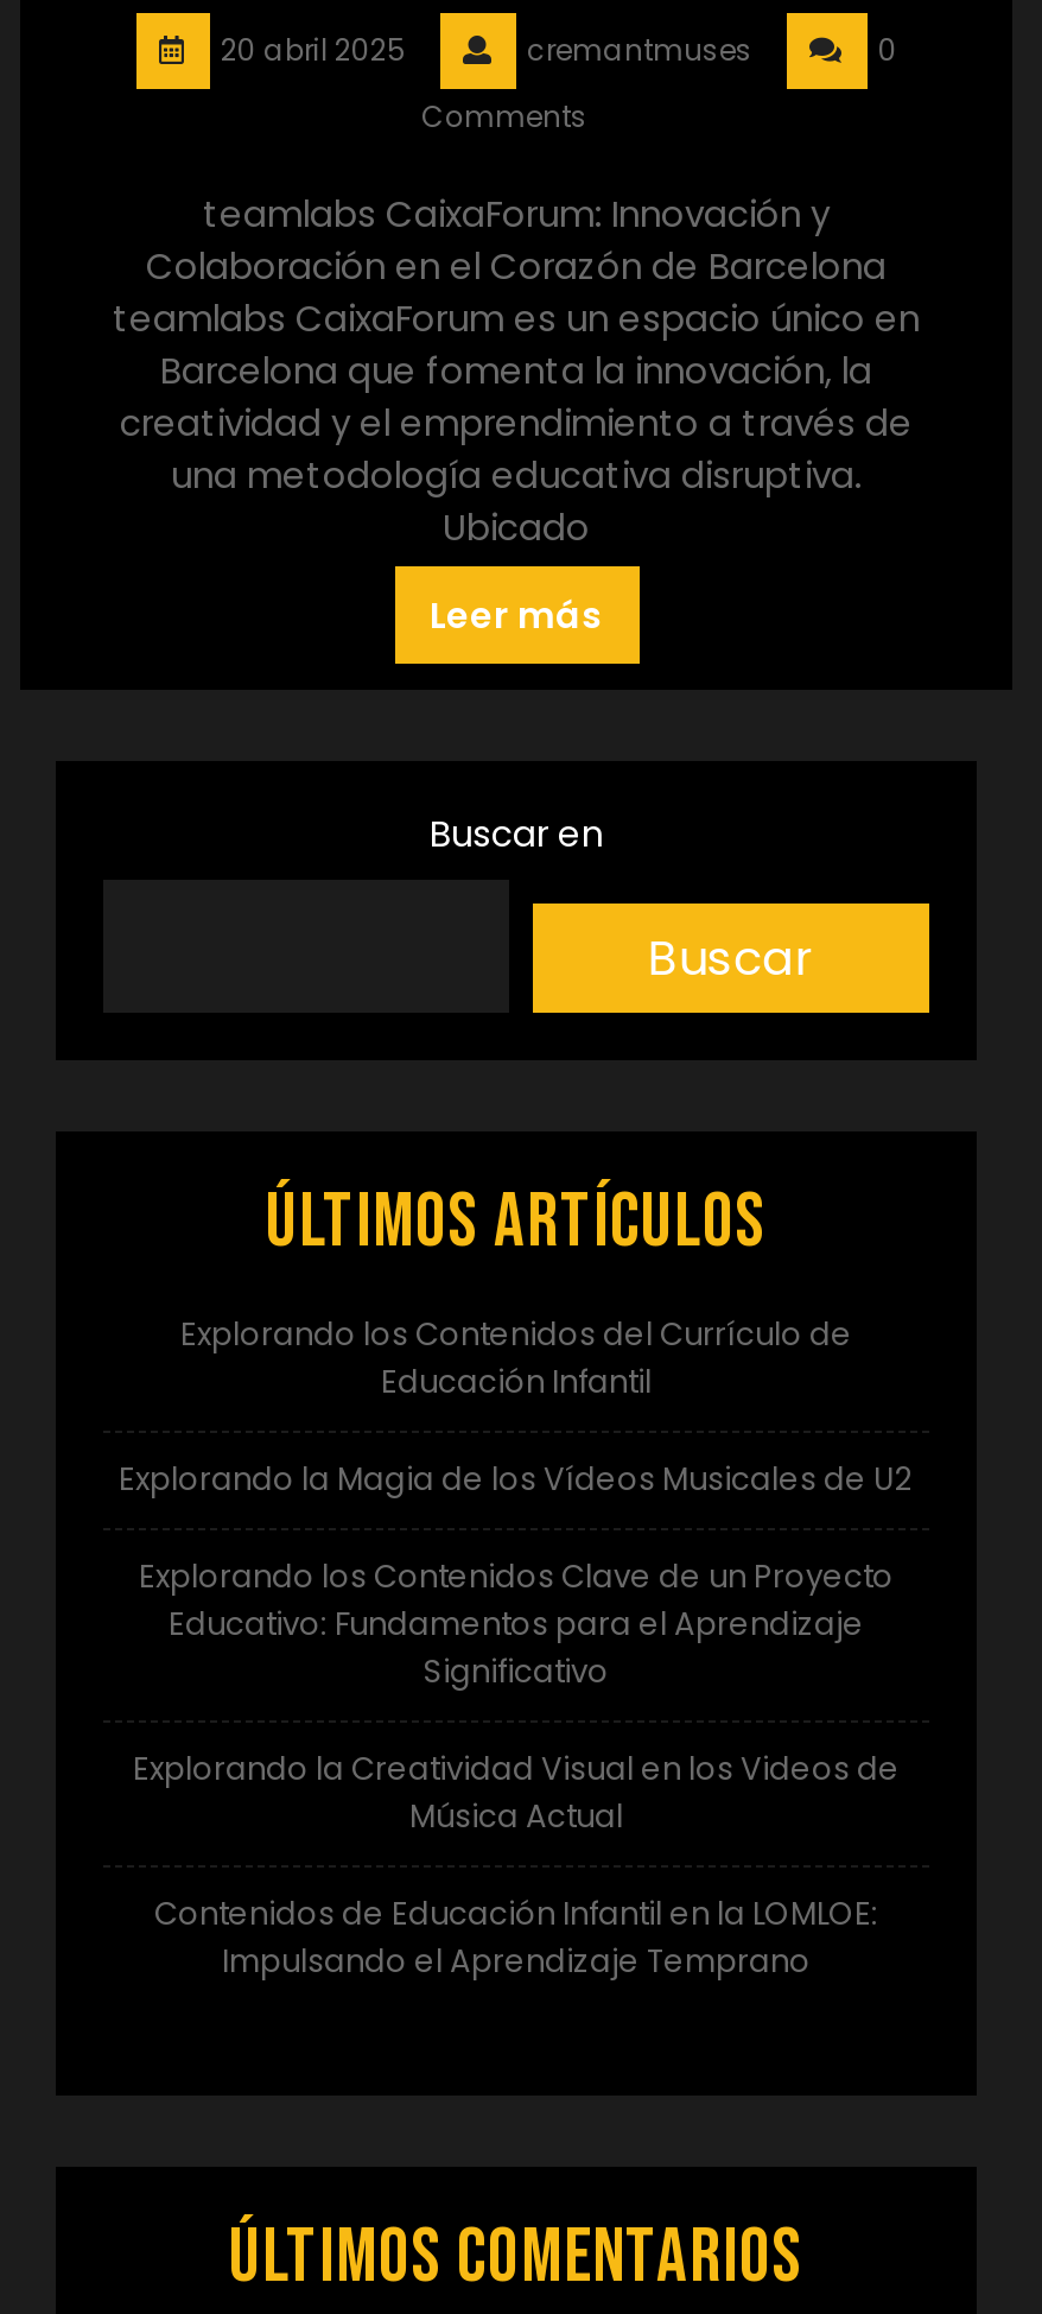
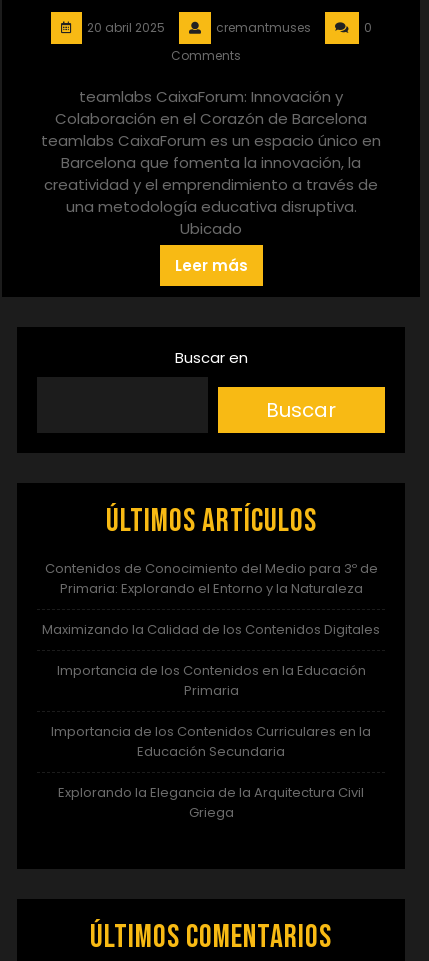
[180,1311,852,1404] Explorando los Contenidos del Currículo de | Educación Infantil -> [44,559,377,598] Contenidos de Conocimiento del Medio para 3º de | Primaria: Explorando el Entorno y la Naturaleza
[119,1456,914,1501] Explorando la Magia de los Vídeos Musicales de U2 -> [42,620,380,639] Maximizando la Calidad de los Contenidos Digitales
[139,1554,894,1694] Explorando los Contenidos Clave de un Proyecto | Educativo: Fundamentos para el Aprendizaje | Significativo -> [56,661,365,700] Importancia de los Contenidos en la Educación | Primaria
[133,1746,900,1839] Explorando la Creatividad Visual en los Videos de | Música Actual -> [51,722,371,761] Importancia de los Contenidos Curriculares en la | Educación Secundaria
[154,1891,878,1983] Contenidos de Educación Infantil en la LOMLOE: | Impulsando el Aprendizaje Temprano -> [58,783,364,822] Explorando la Elegancia de la Arquitectura Civil | Griega

